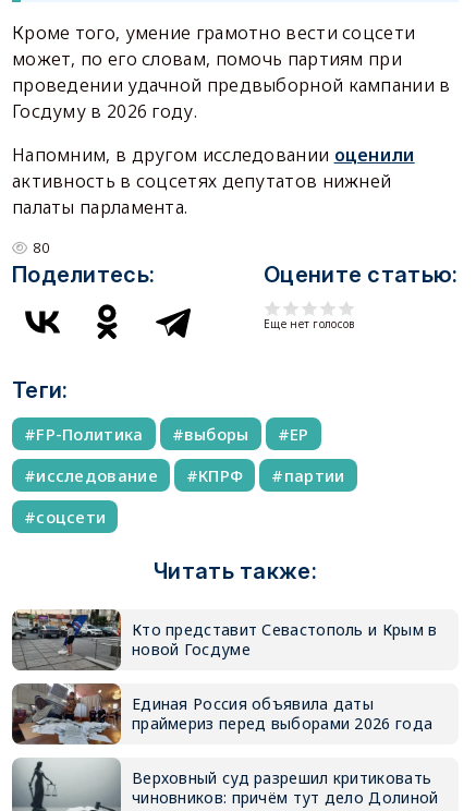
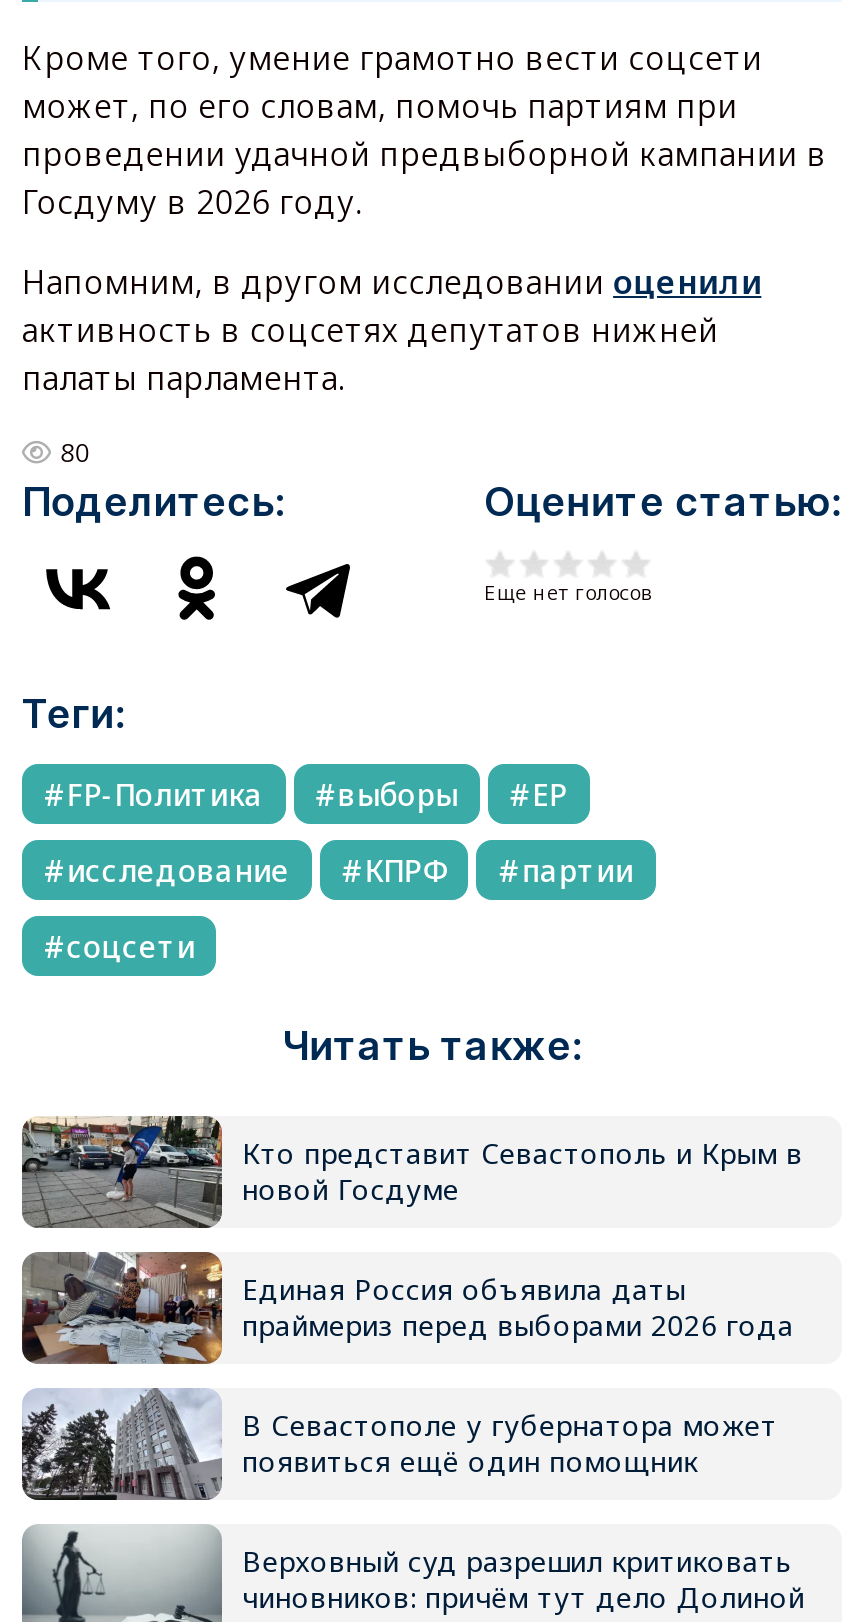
none -> [22,1388,778,1502] [image] | В Севастополе у губернатора может | появиться ещё один помощник

